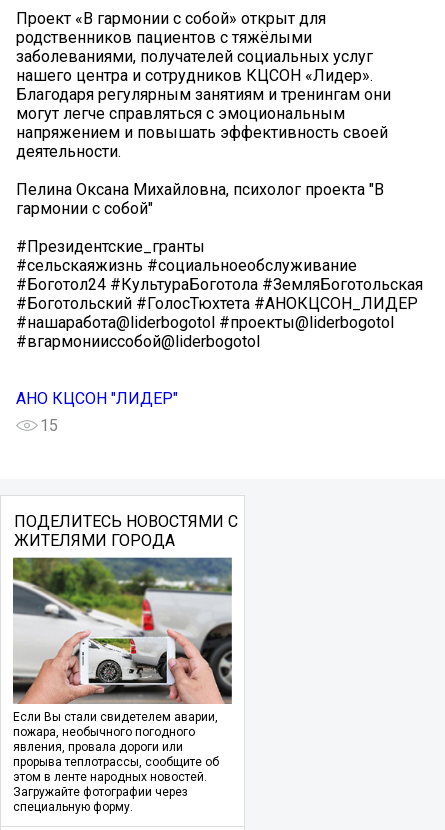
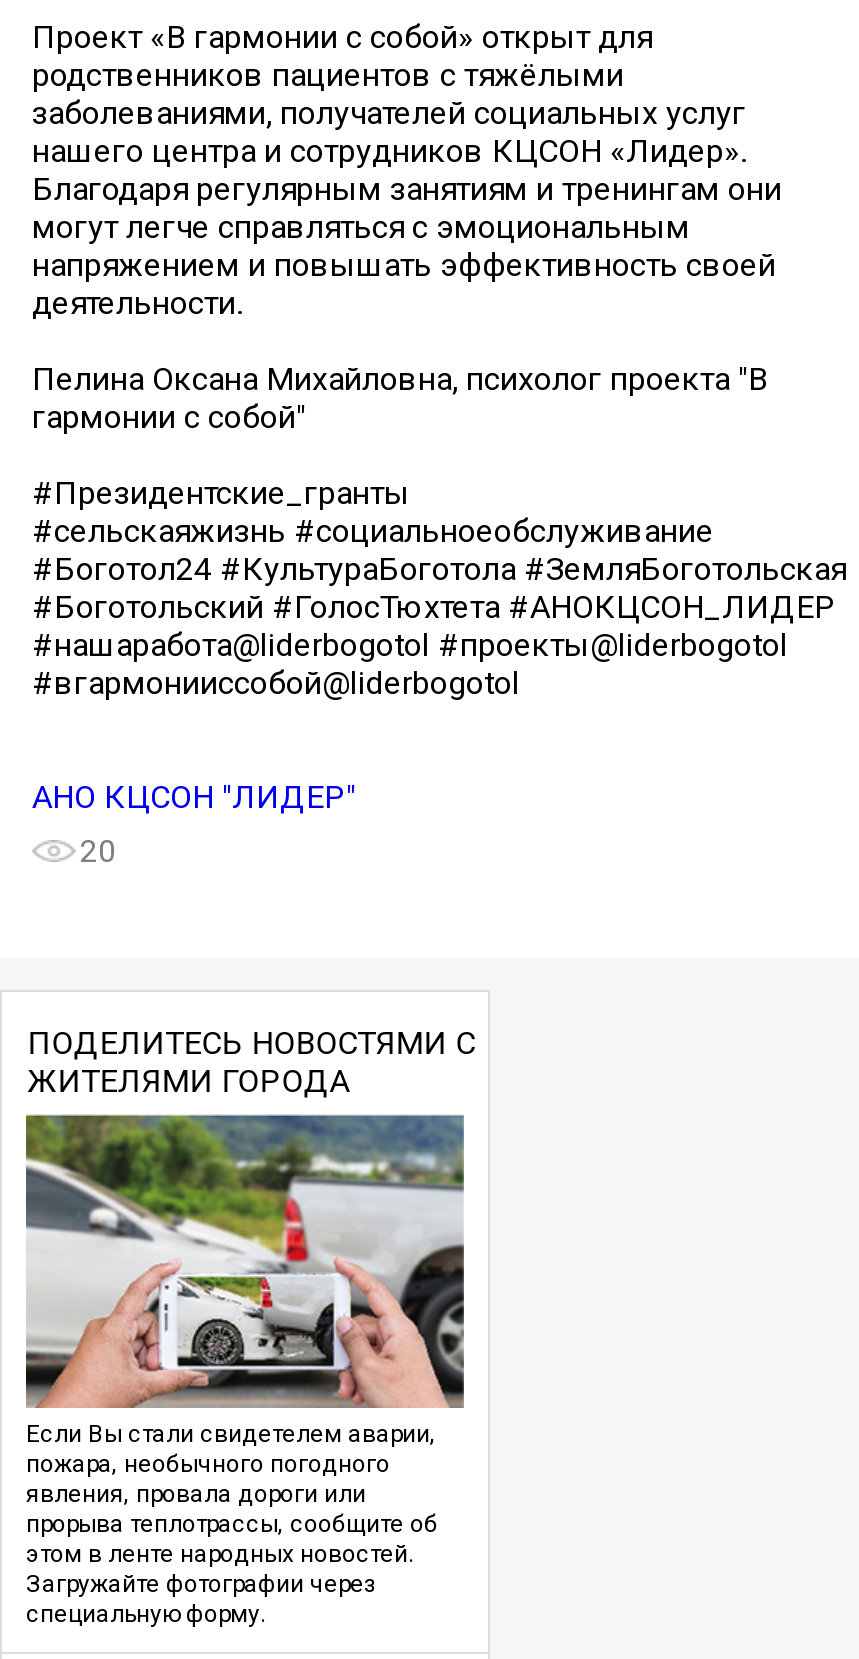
[40,416,58,435] 15 -> [80,833,116,871] 20

